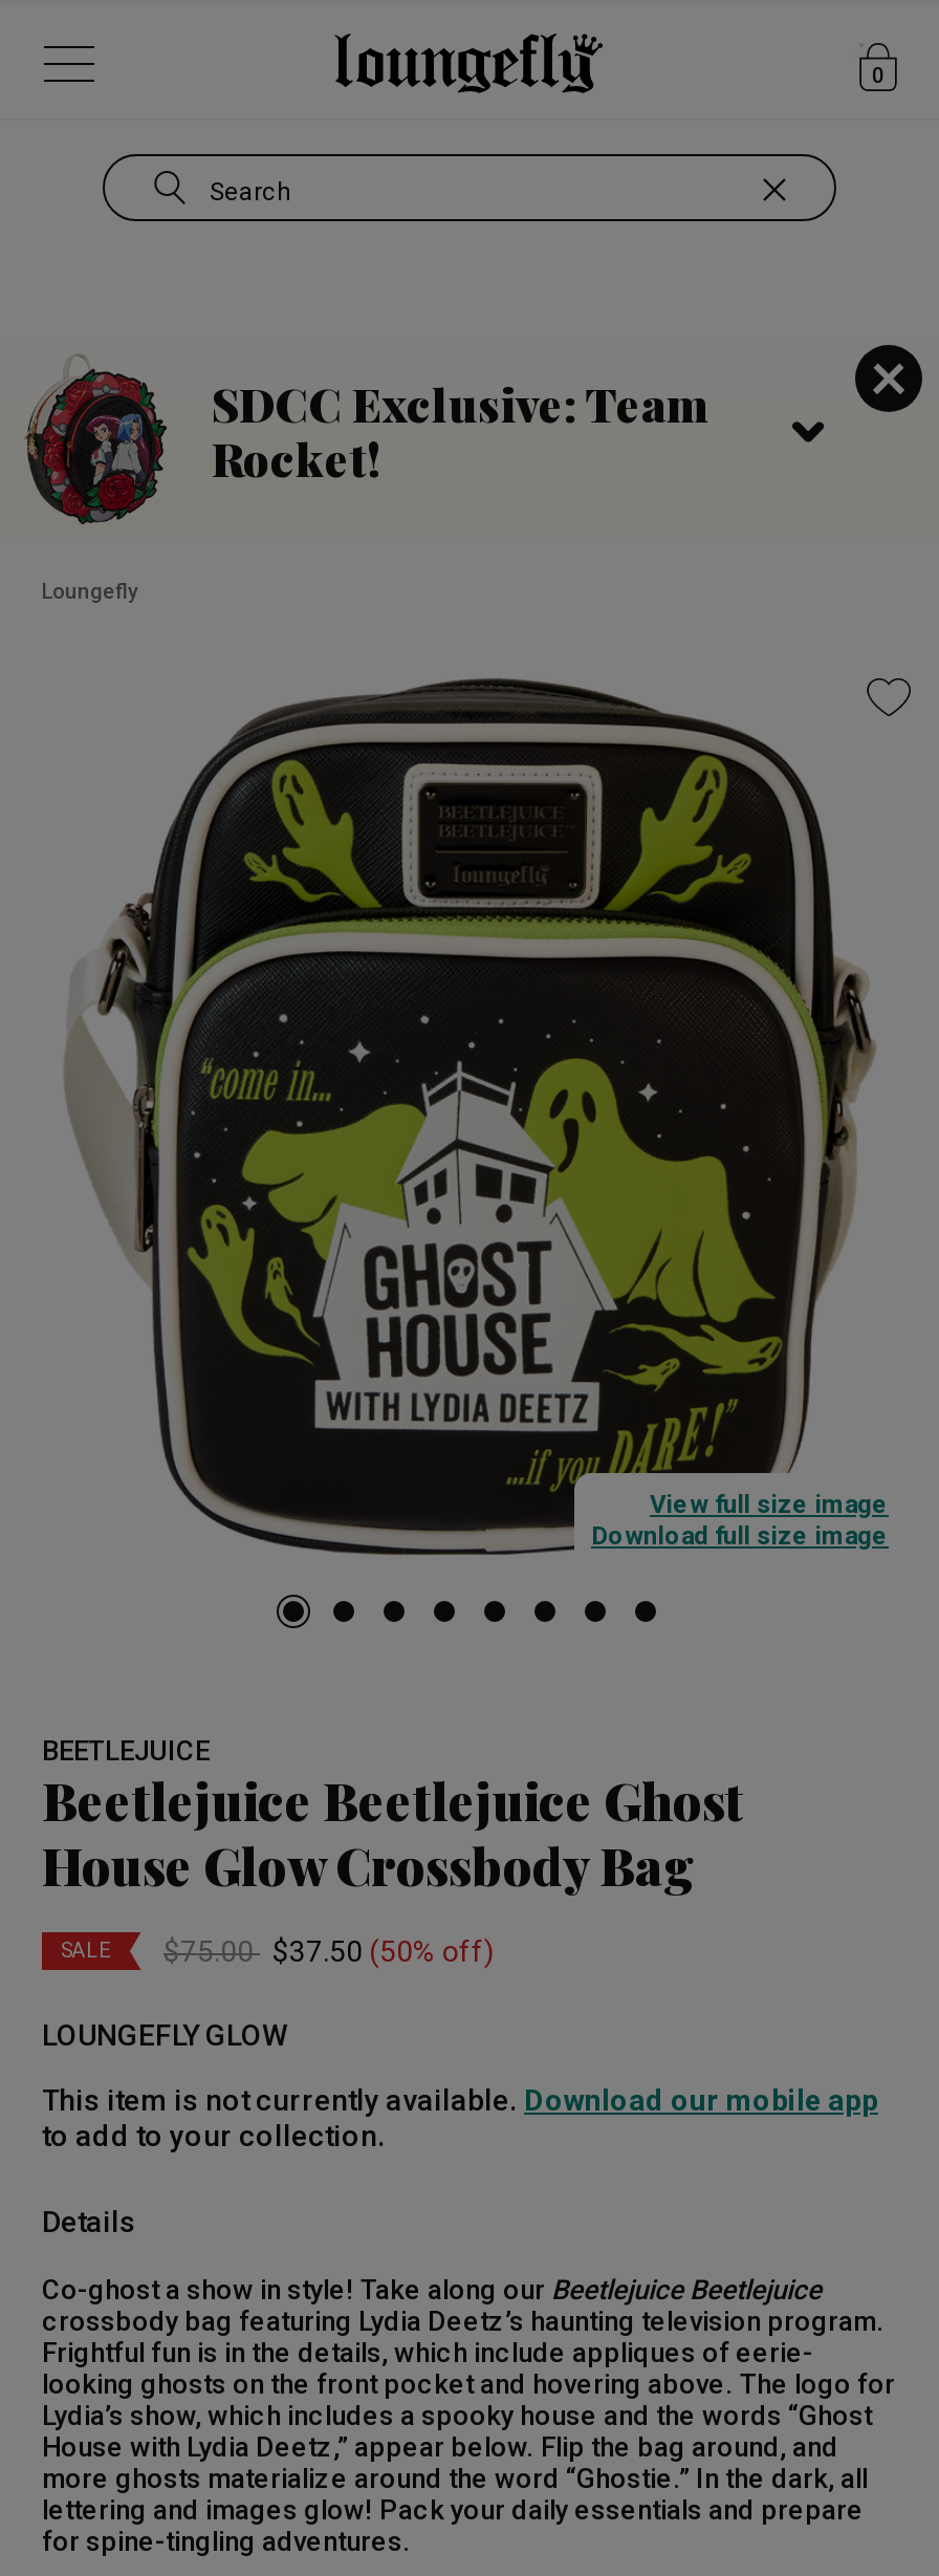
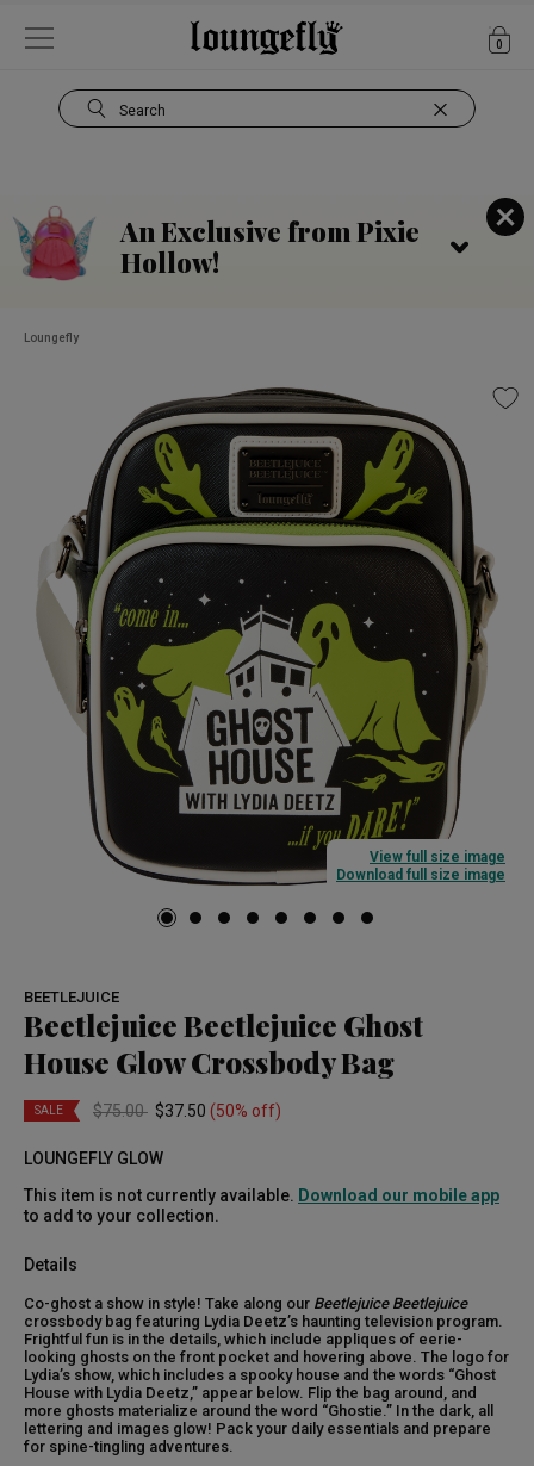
[23,353,708,525] [image] | SDCC Exclusive: Team | Rocket! -> [13,206,420,299] [image] | An Exclusive from Pixie | Hollow!

